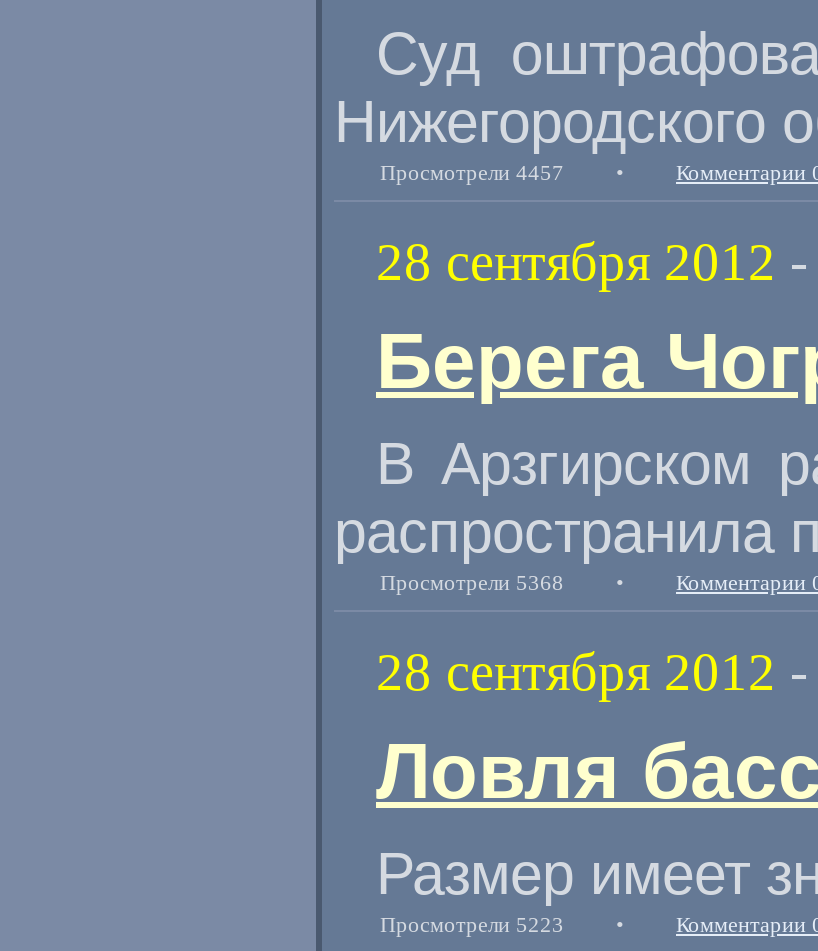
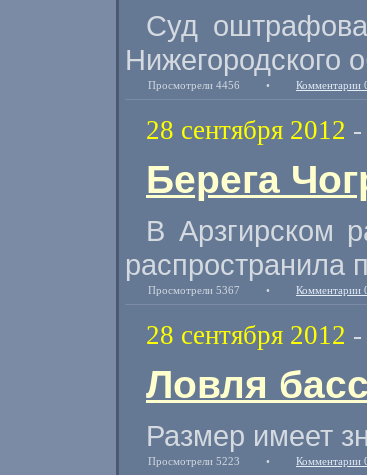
[380,160,564,184] Просмотрели 4457 -> [148,79,240,91] Просмотрели 4456
[380,570,564,594] Просмотрели 5368 -> [148,284,240,296] Просмотрели 5367

